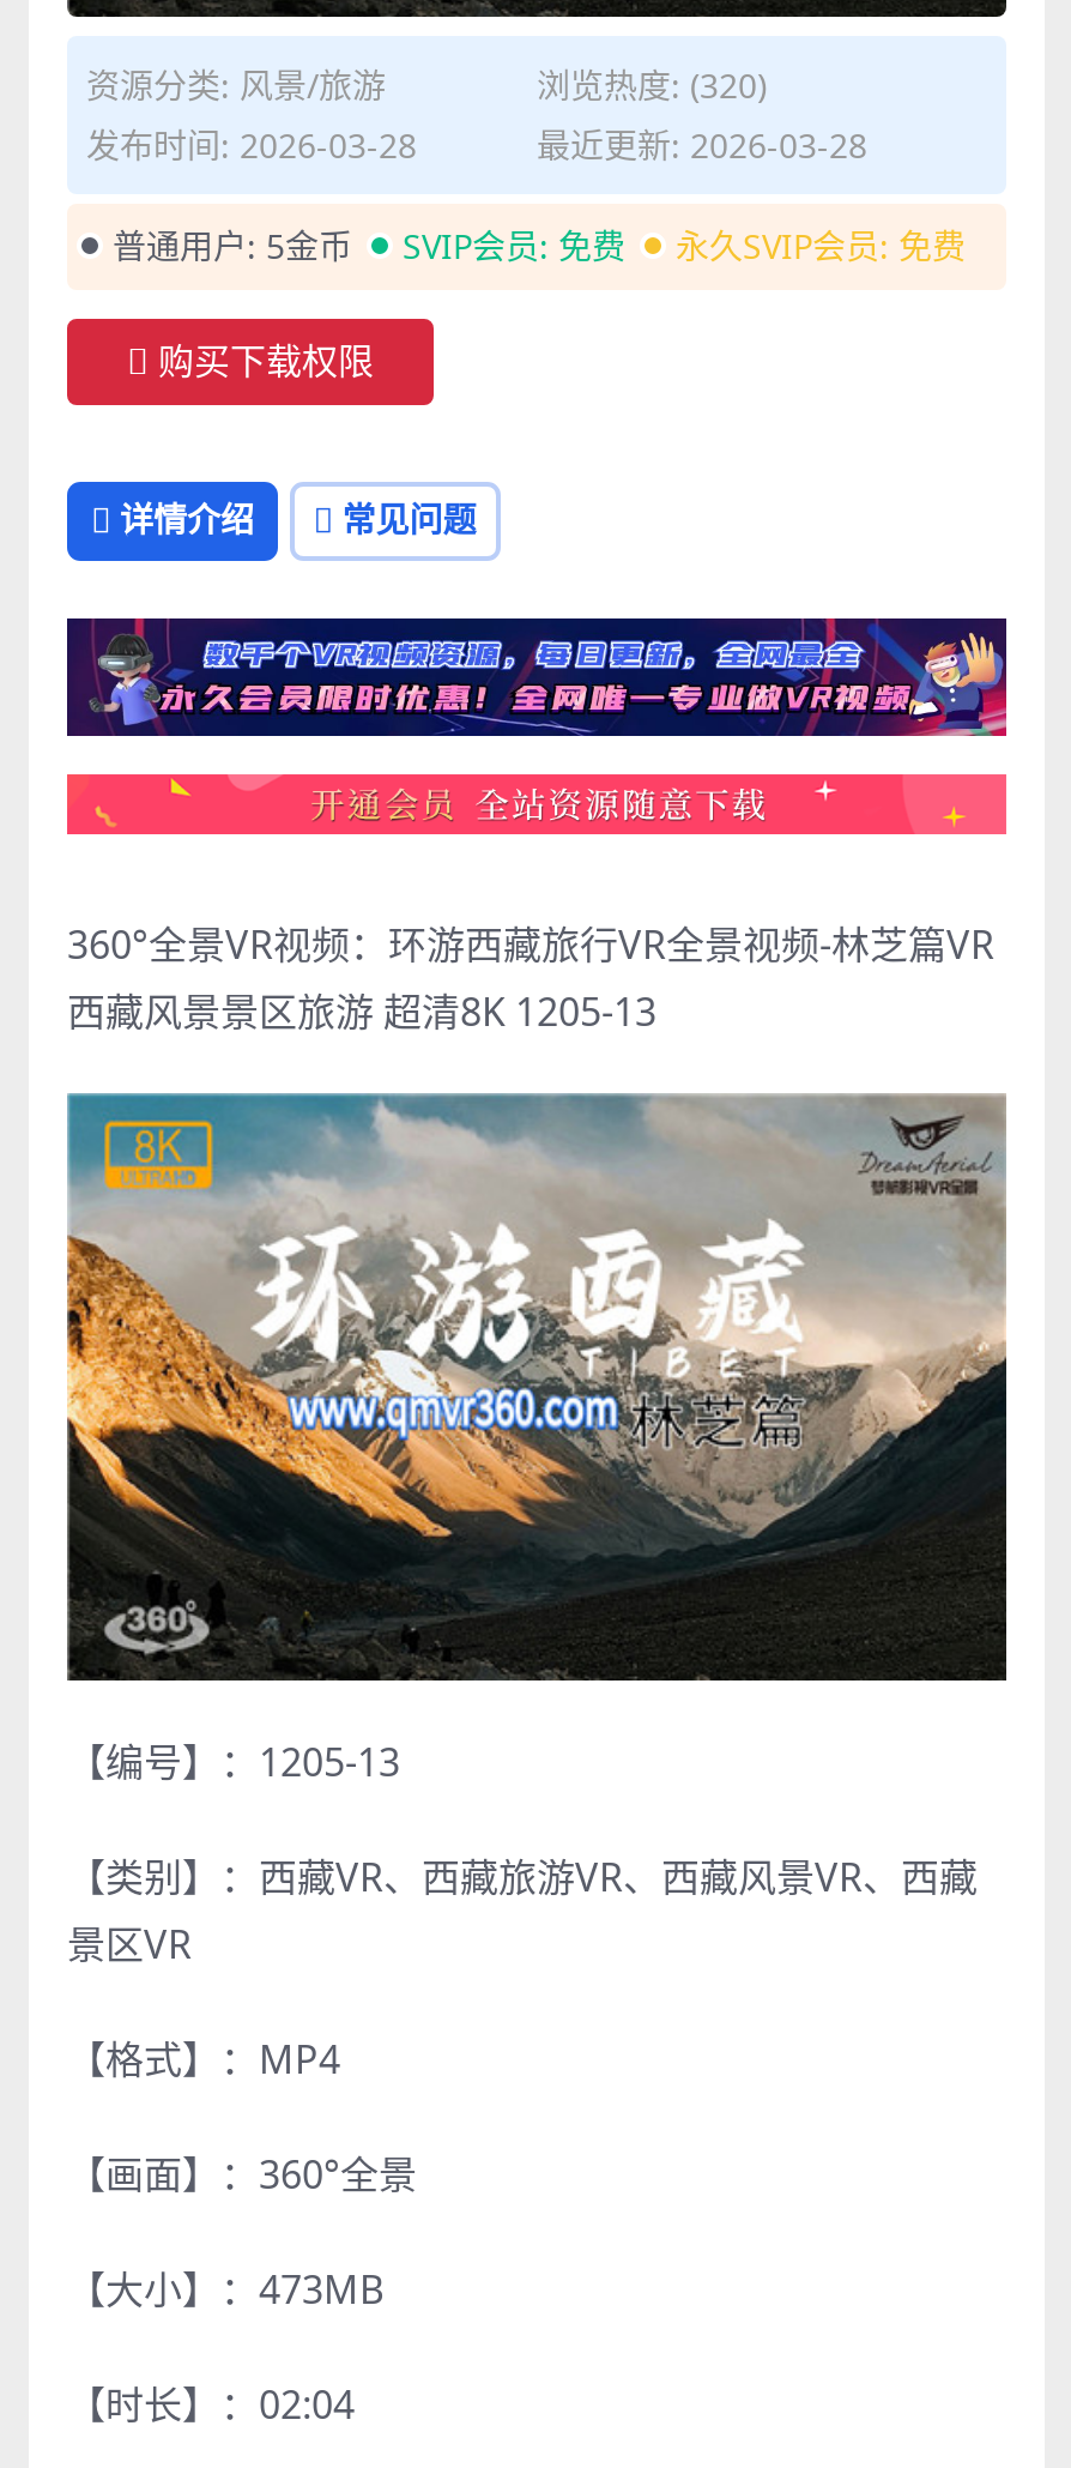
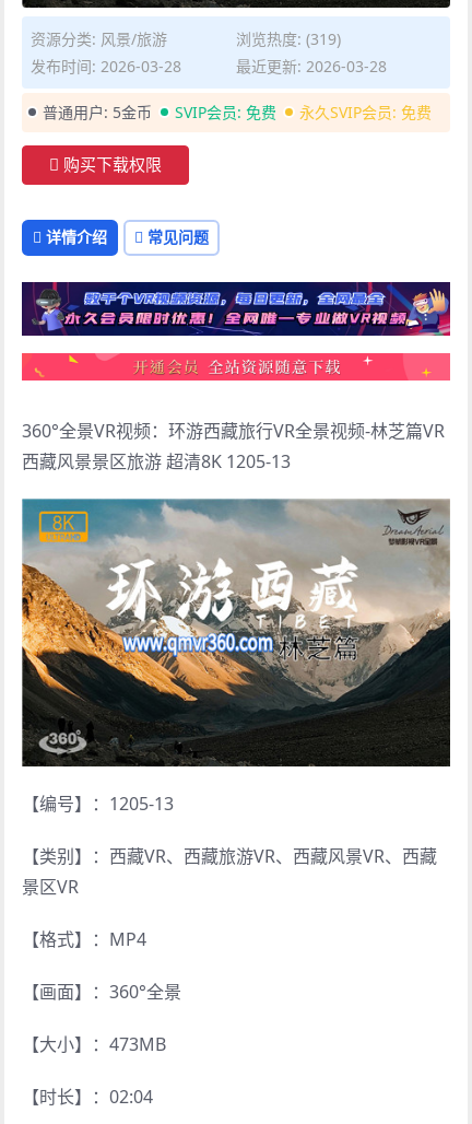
[537,62,767,108] 浏览热度: (320) -> [236,28,341,49] 浏览热度: (319)

